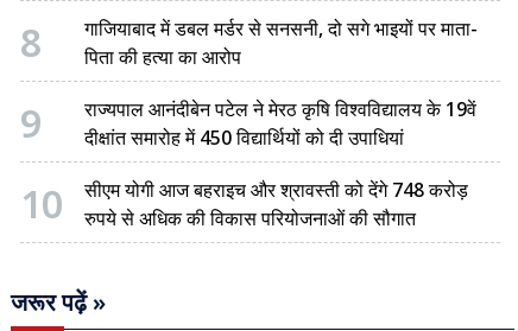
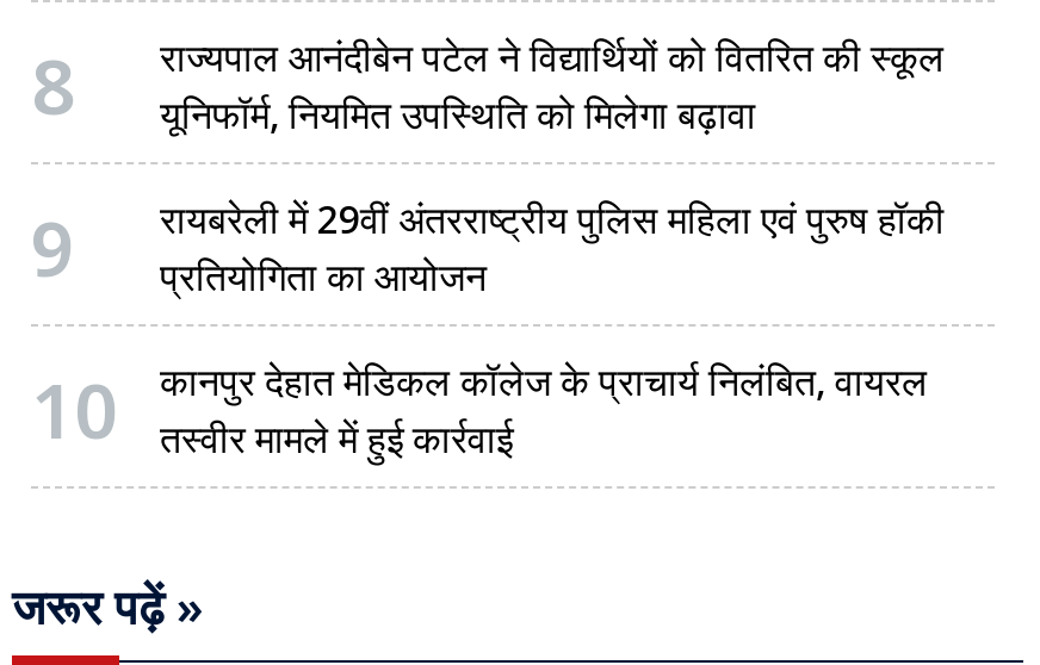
[84,14,478,71] गाजियाबाद में डबल मर्डर से सनसनी, दो सगे भाइयों पर माता- | पिता की हत्या का आरोप -> [160,29,945,143] राज्यपाल आनंदीबेन पटेल ने विद्यार्थियों को वितरित की स्कूल | यूनिफॉर्म, नियमित उपस्थिति को मिलेगा बढ़ावा
[84,95,476,152] राज्यपाल आनंदीबेन पटेल ने मेरठ कृषि विश्वविद्यालय के 19वें | दीक्षांत समारोह में 450 विद्यार्थियों को दी उपाधियां -> [160,191,945,305] रायबरेली में 29वीं अंतरराष्ट्रीय पुलिस महिला एवं पुरुष हॉकी | प्रतियोगिता का आयोजन
[84,176,468,233] सीएम योगी आज बहराइच और श्रावस्ती को देंगे 748 करोड़ | रुपये से अधिक की विकास परियोजनाओं की सौगात -> [160,353,928,467] कानपुर देहात मेडिकल कॉलेज के प्राचार्य निलंबित, वायरल | तस्वीर मामले में हुई कार्रवाई

